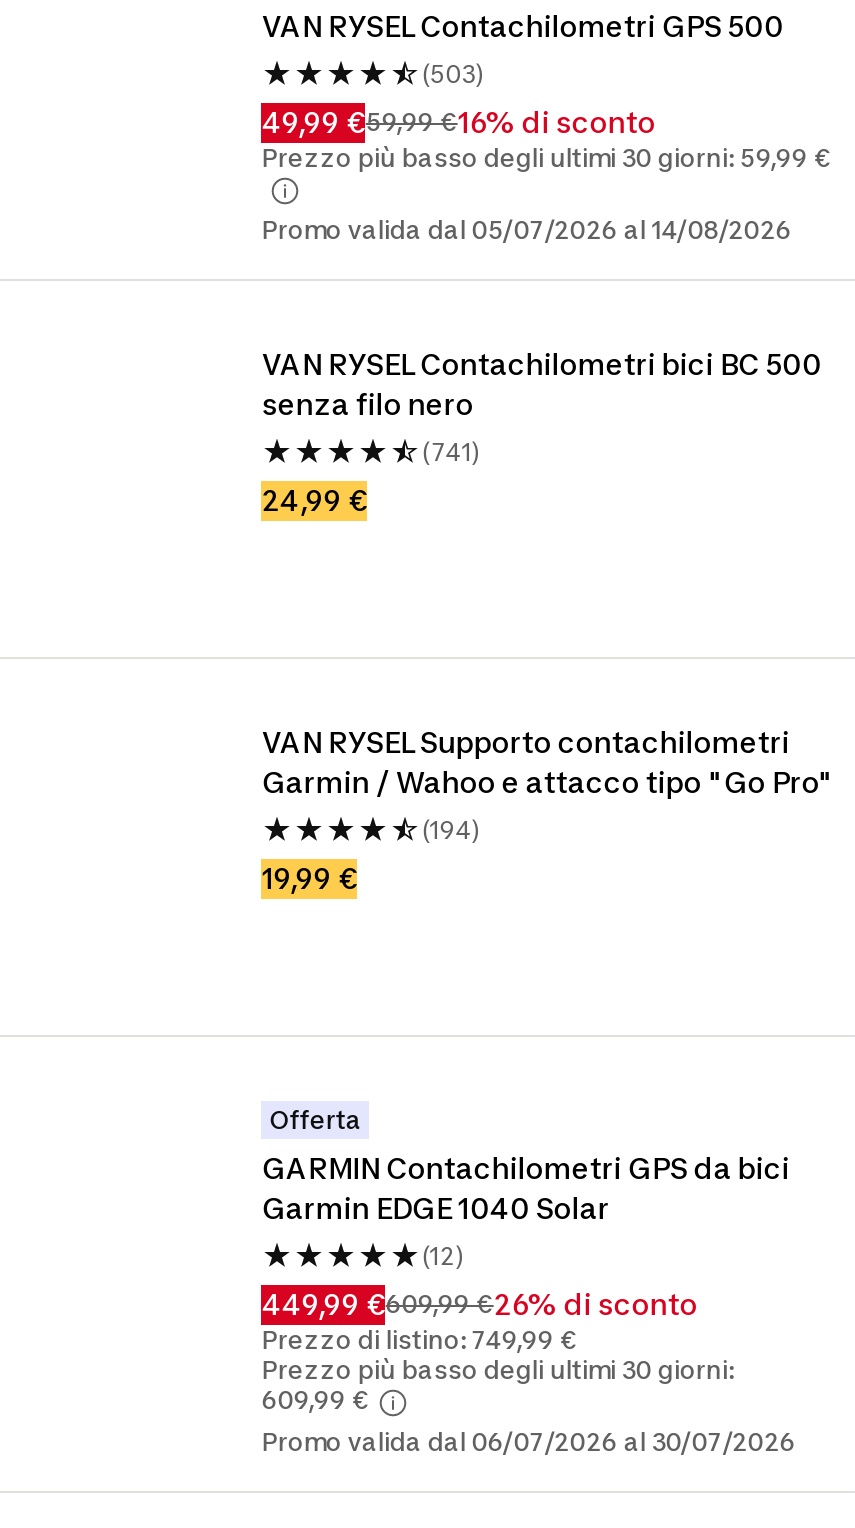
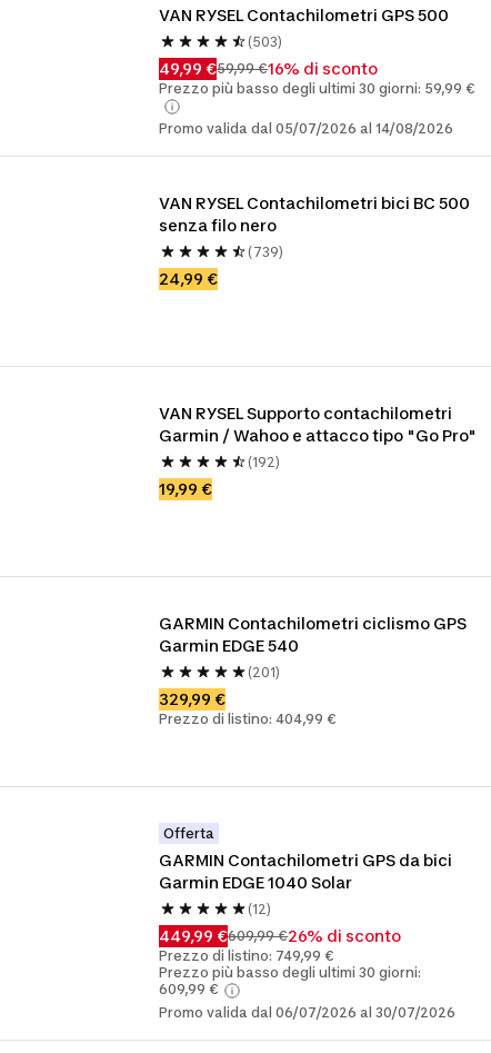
[422,437,480,467] (741) -> [248,243,284,260] (739)
[422,815,480,845] (194) -> [248,453,280,470] (192)
none -> [159,614,467,727] GARMIN Contachilometri ciclismo GPS | Garmin EDGE 540 | (201) | 329,99 € | Prezzo di listino: 404,99 €

